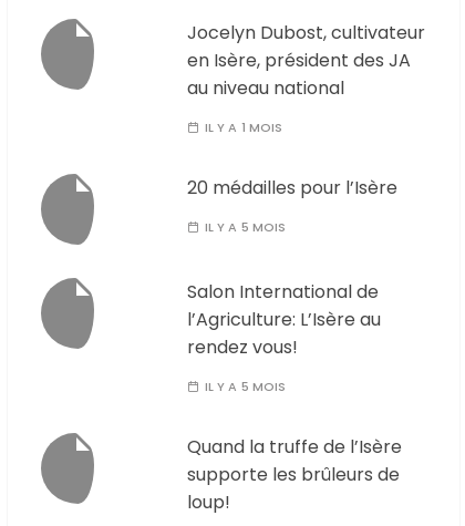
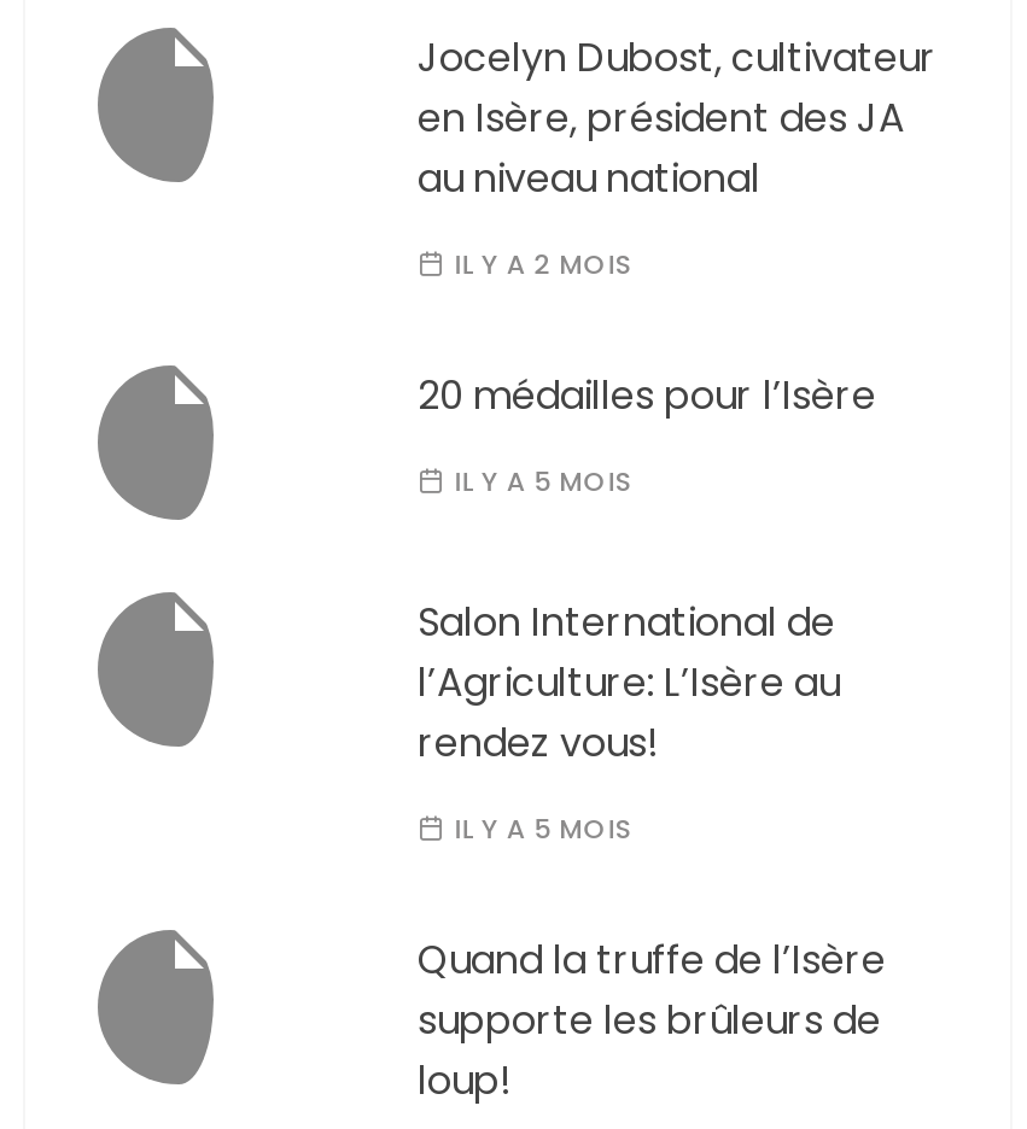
[204,118,283,136] IL Y A 1 MOIS -> [454,245,633,283] IL Y A 2 MOIS

